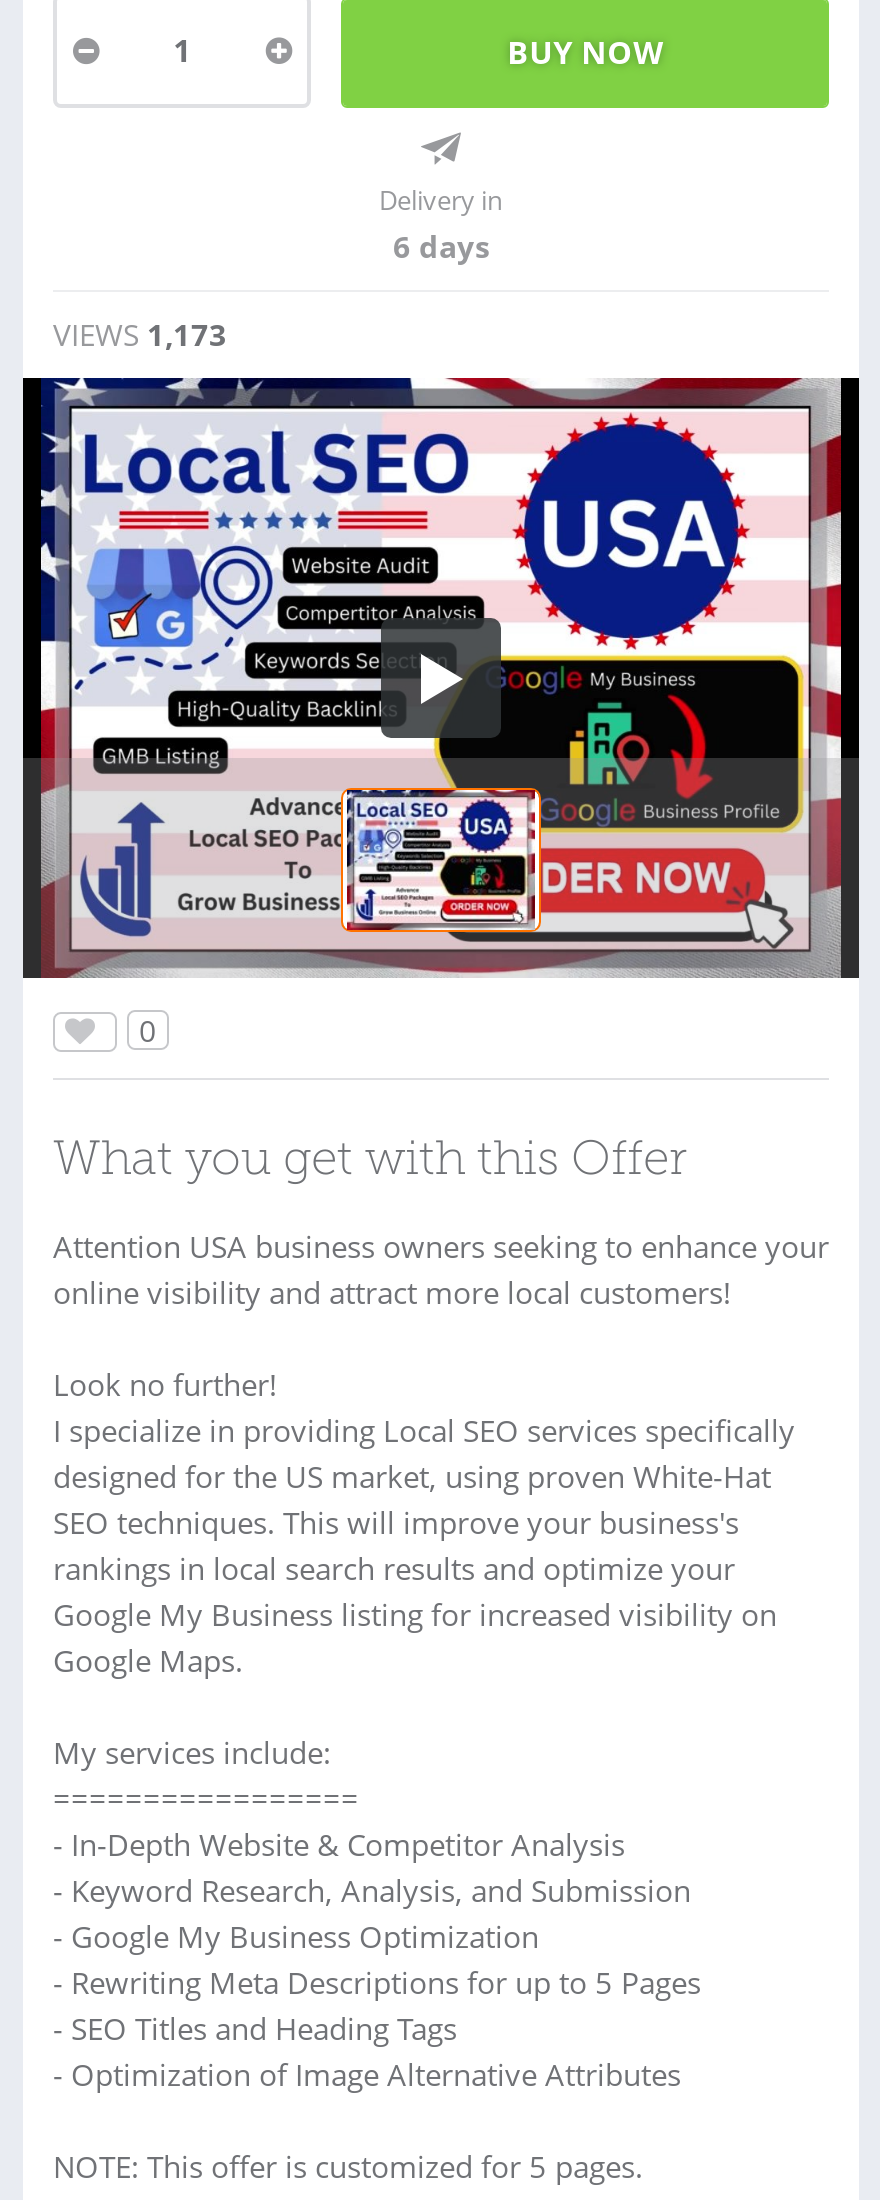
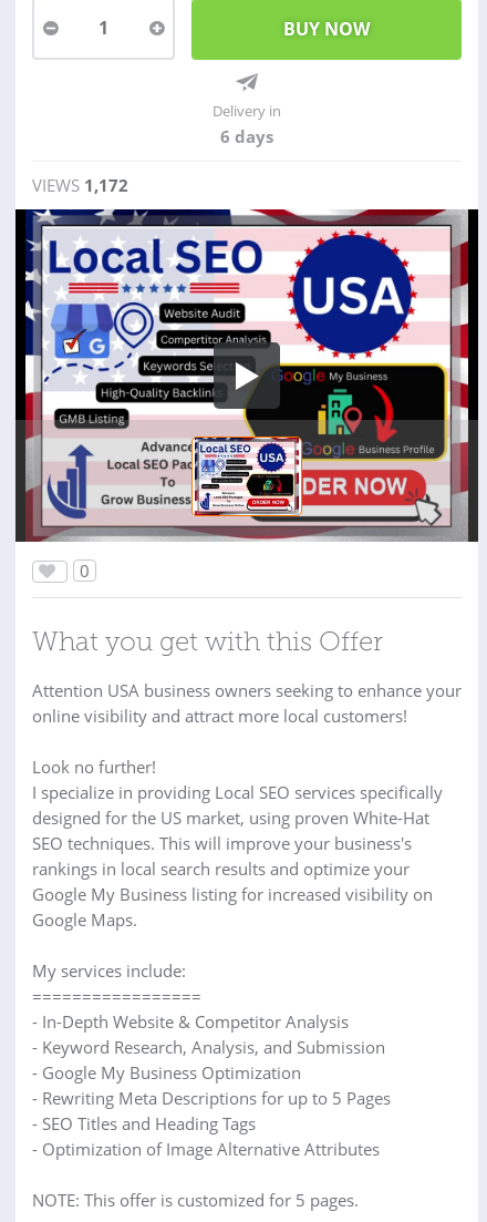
[53,314,227,354] VIEWS 1,173 -> [32,174,128,196] VIEWS 1,172

